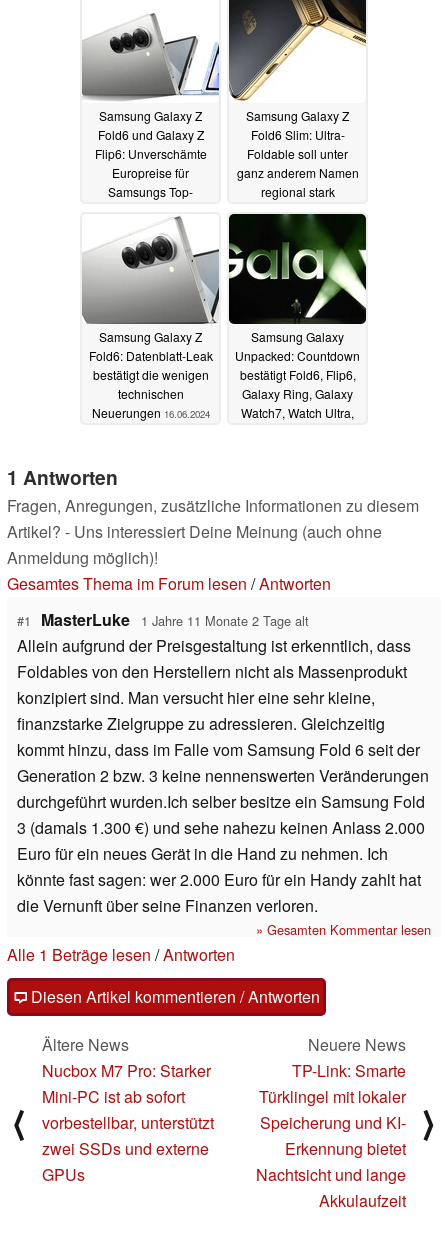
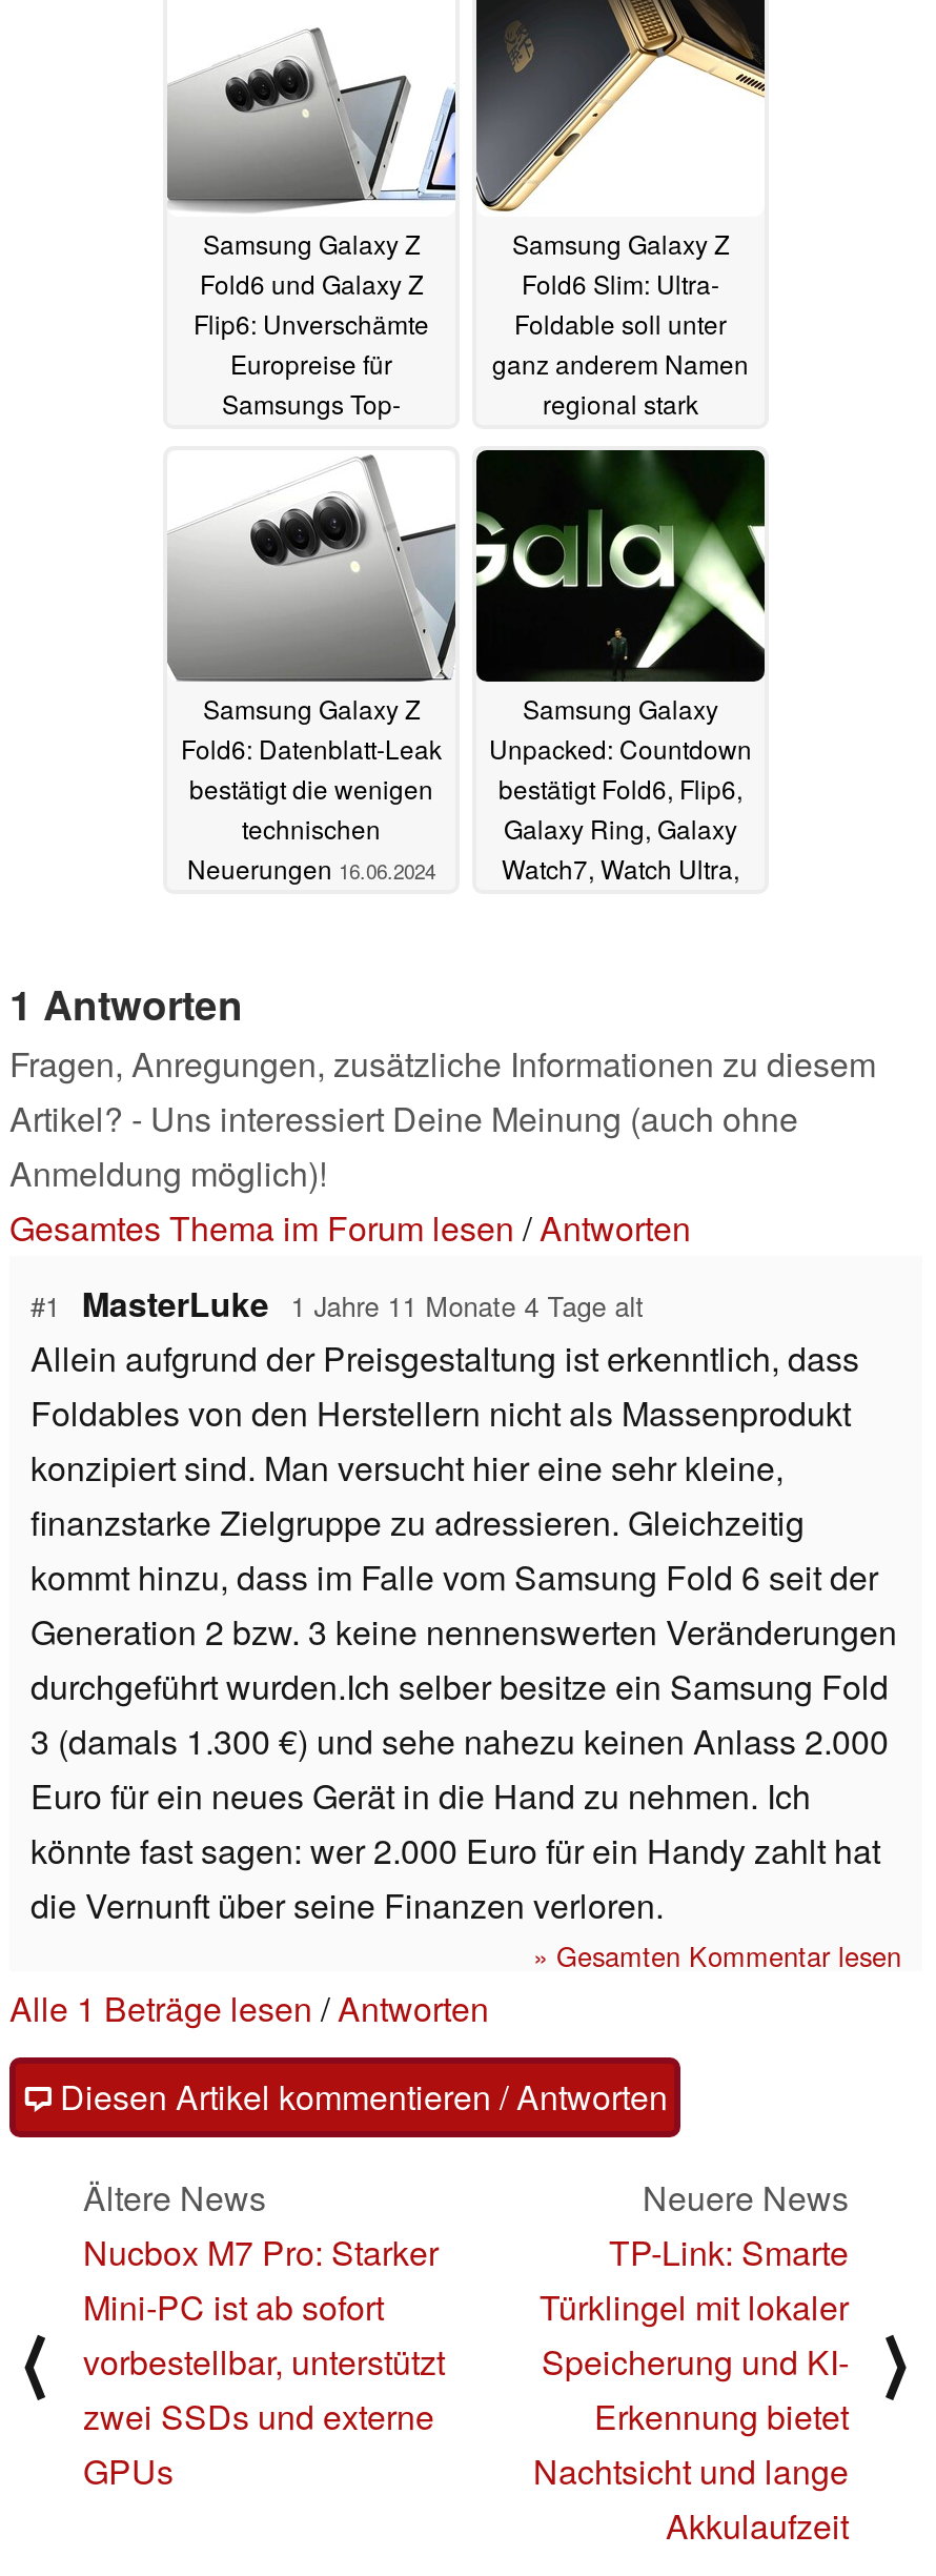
[17,608,309,631] #1 MasterLuke 1 Jahre 11 Monate 2 Tage alt -> [30,1279,644,1328] #1 MasterLuke 1 Jahre 11 Monate 4 Tage alt

